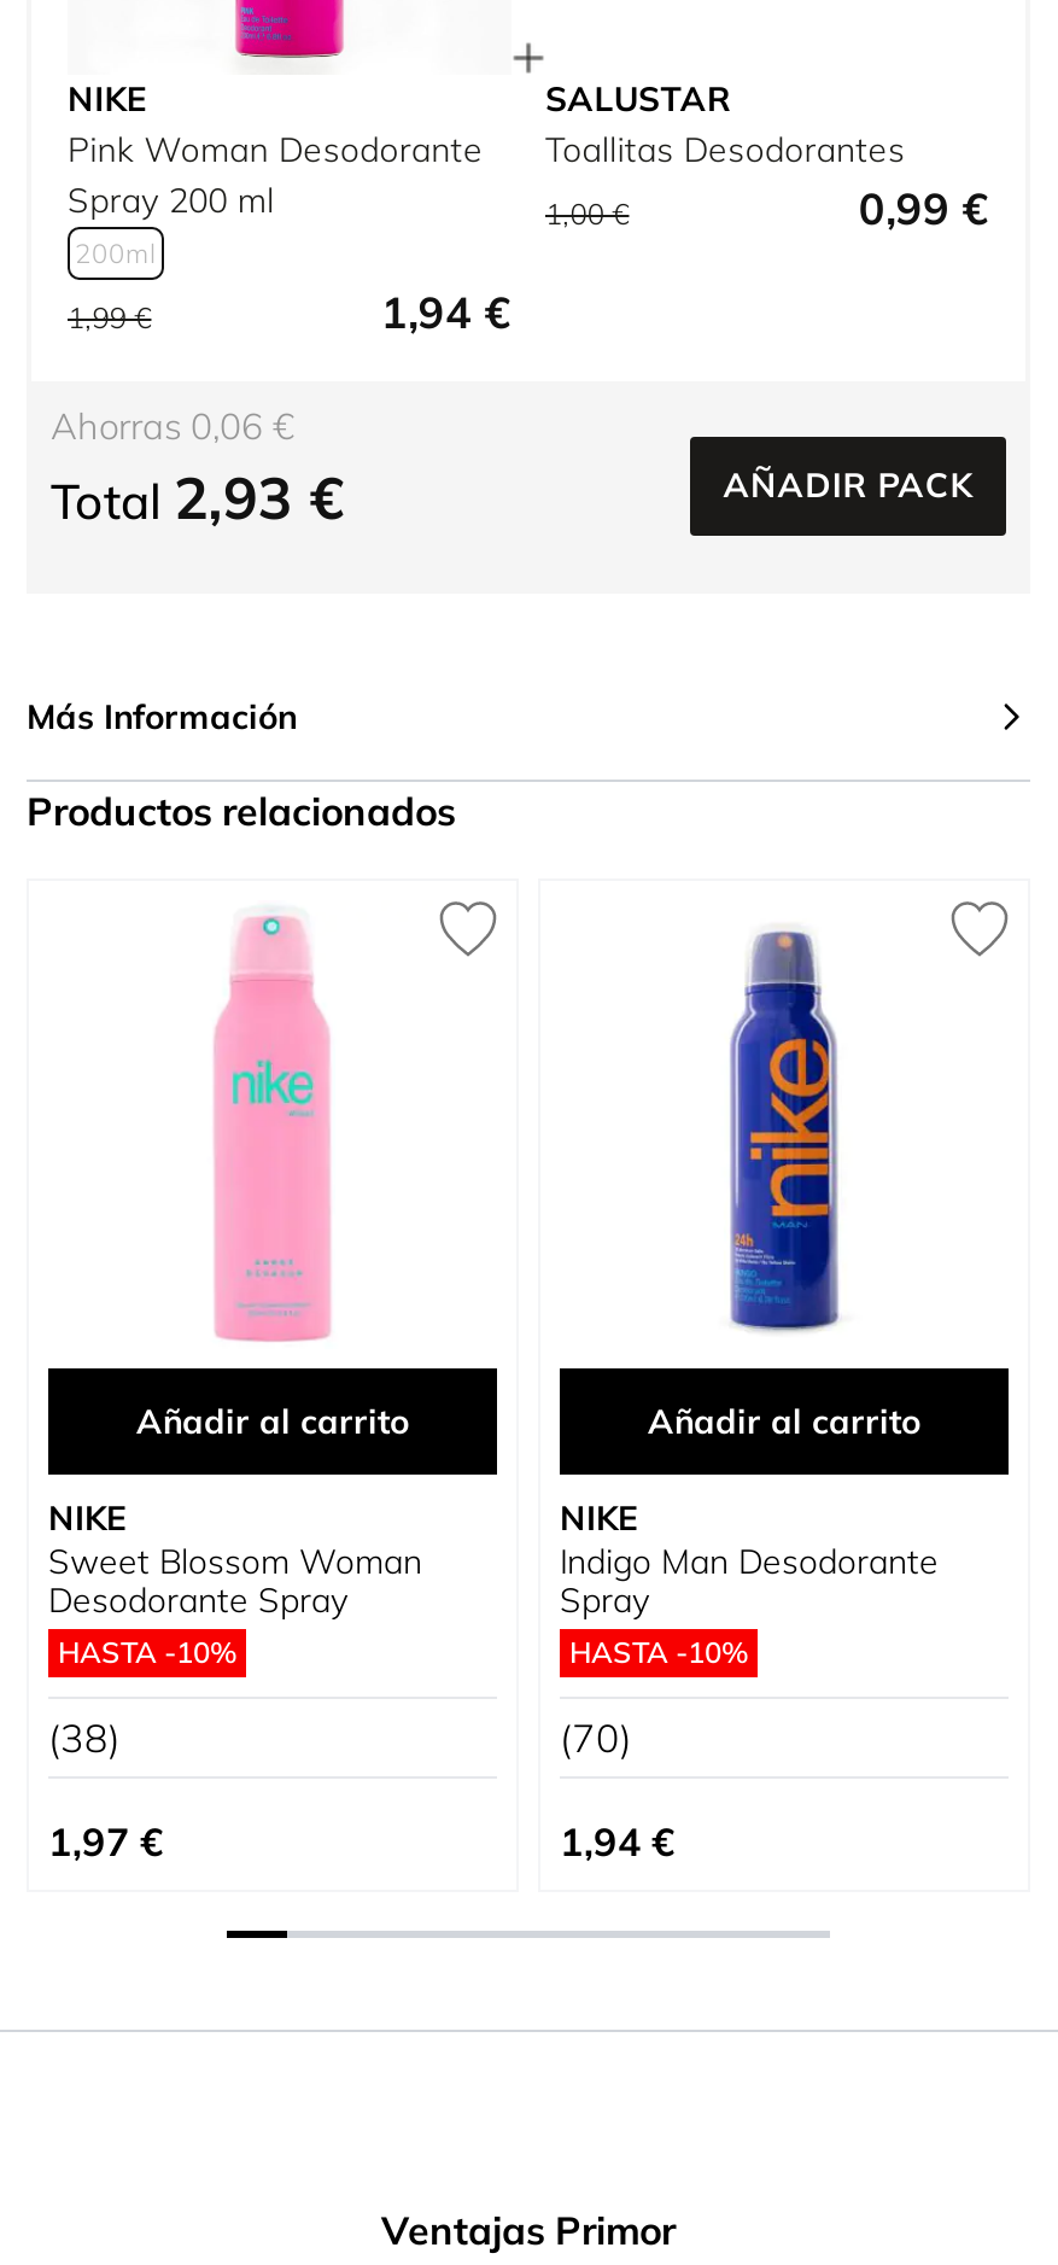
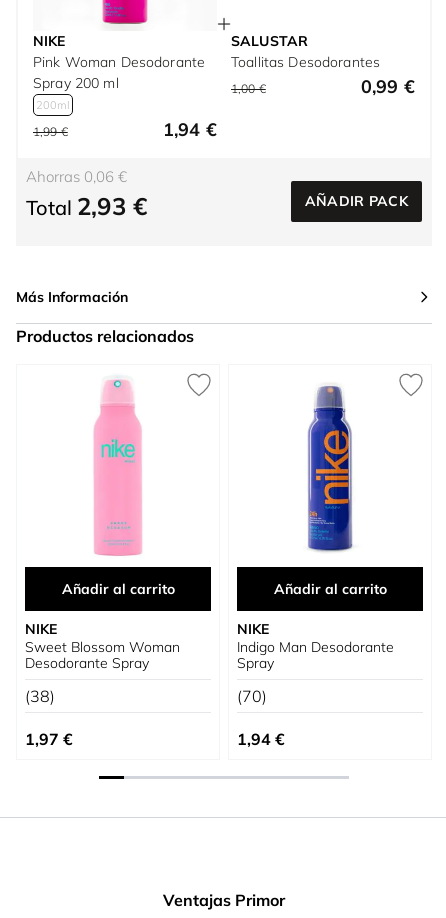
[58,1634,236,1670] HASTA -10% -> none
[569,1634,748,1670] HASTA -10% -> none

